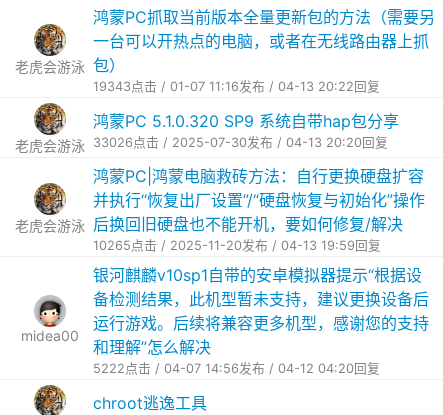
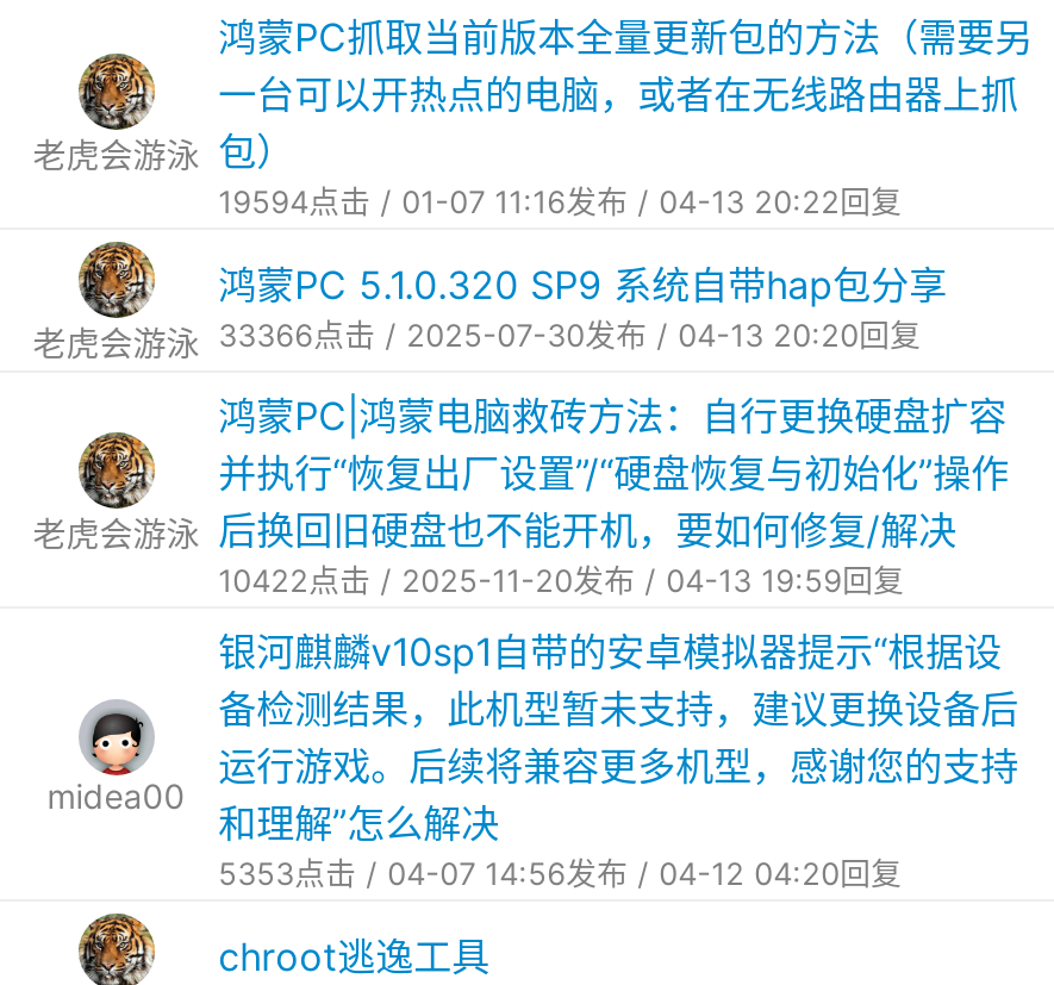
[93,79,380,94] 19343点击 / 01-07 11:16发布 / 04-13 20:22回复 -> [218,185,902,221] 19594点击 / 01-07 11:16发布 / 04-13 20:22回复
[93,135,388,150] 33026点击 / 2025-07-30发布 / 04-13 20:20回复 -> [218,317,921,353] 33366点击 / 2025-07-30发布 / 04-13 20:20回复
[93,238,381,253] 10265点击 / 2025-11-20发布 / 04-13 19:59回复 -> [218,564,904,599] 10422点击 / 2025-11-20发布 / 04-13 19:59回复
[93,361,380,376] 5222点击 / 04-07 14:56发布 / 04-12 04:20回复 -> [218,857,902,892] 5353点击 / 04-07 14:56发布 / 04-12 04:20回复

